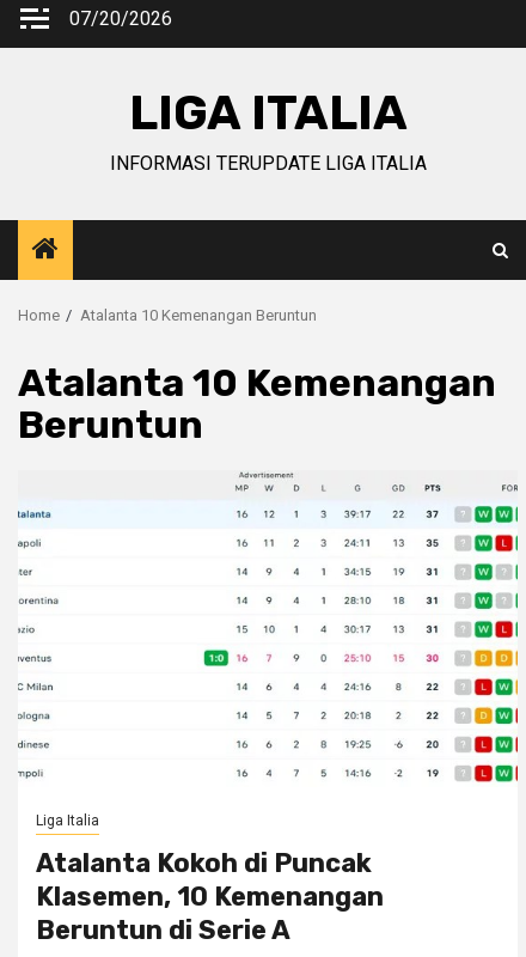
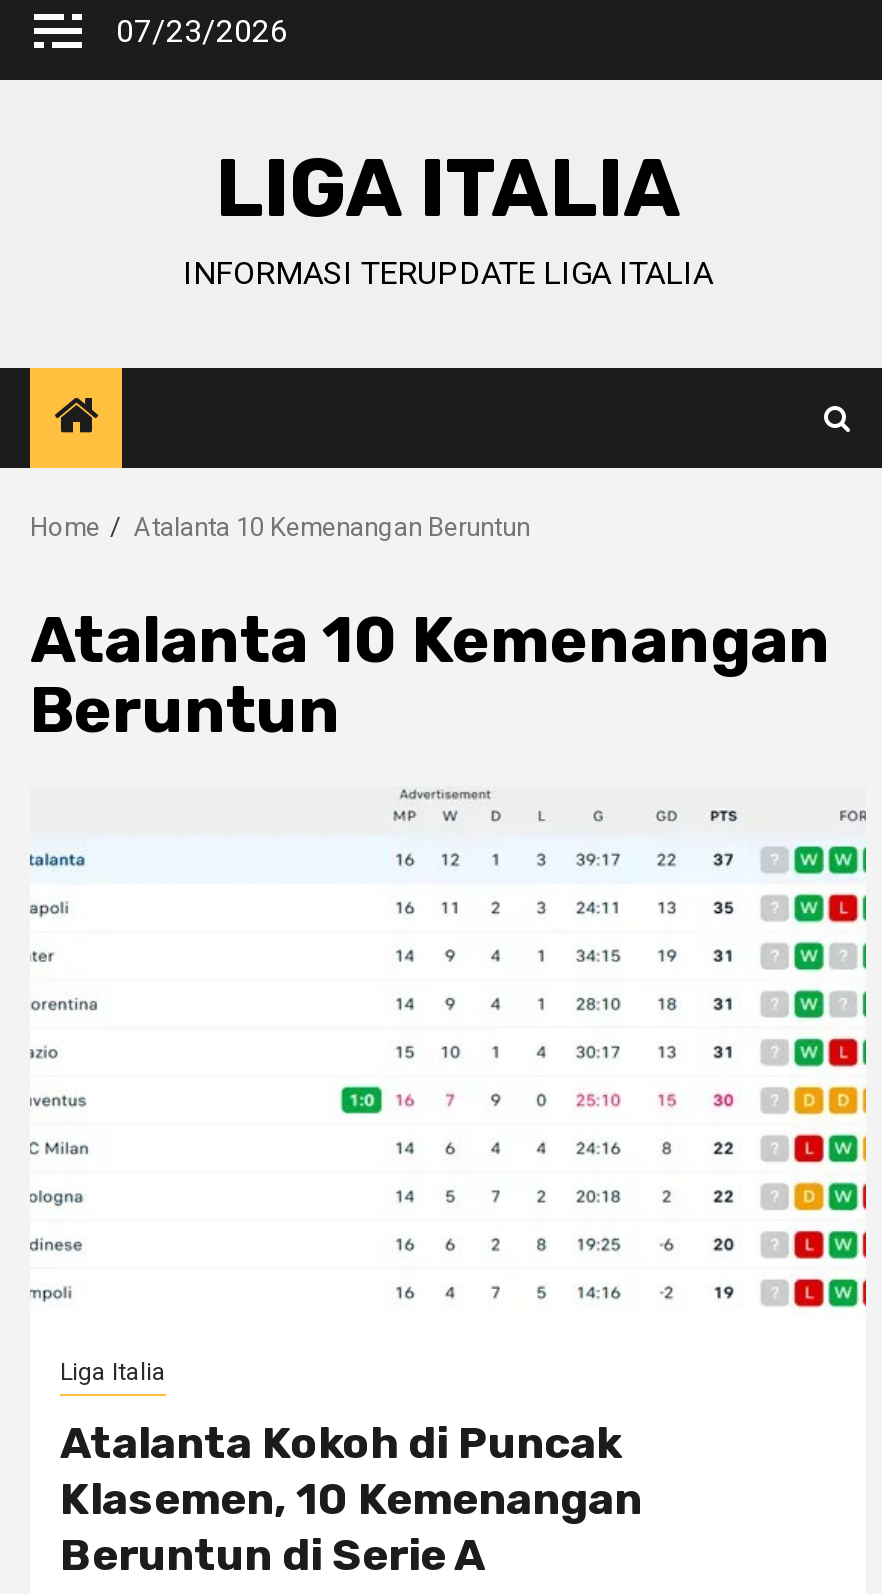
[69,7,172,30] 07/20/2026 -> [116,12,288,50] 07/23/2026

